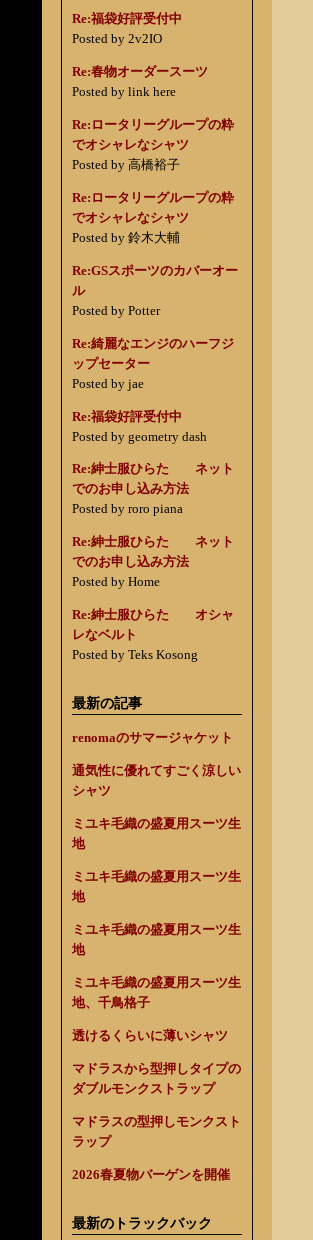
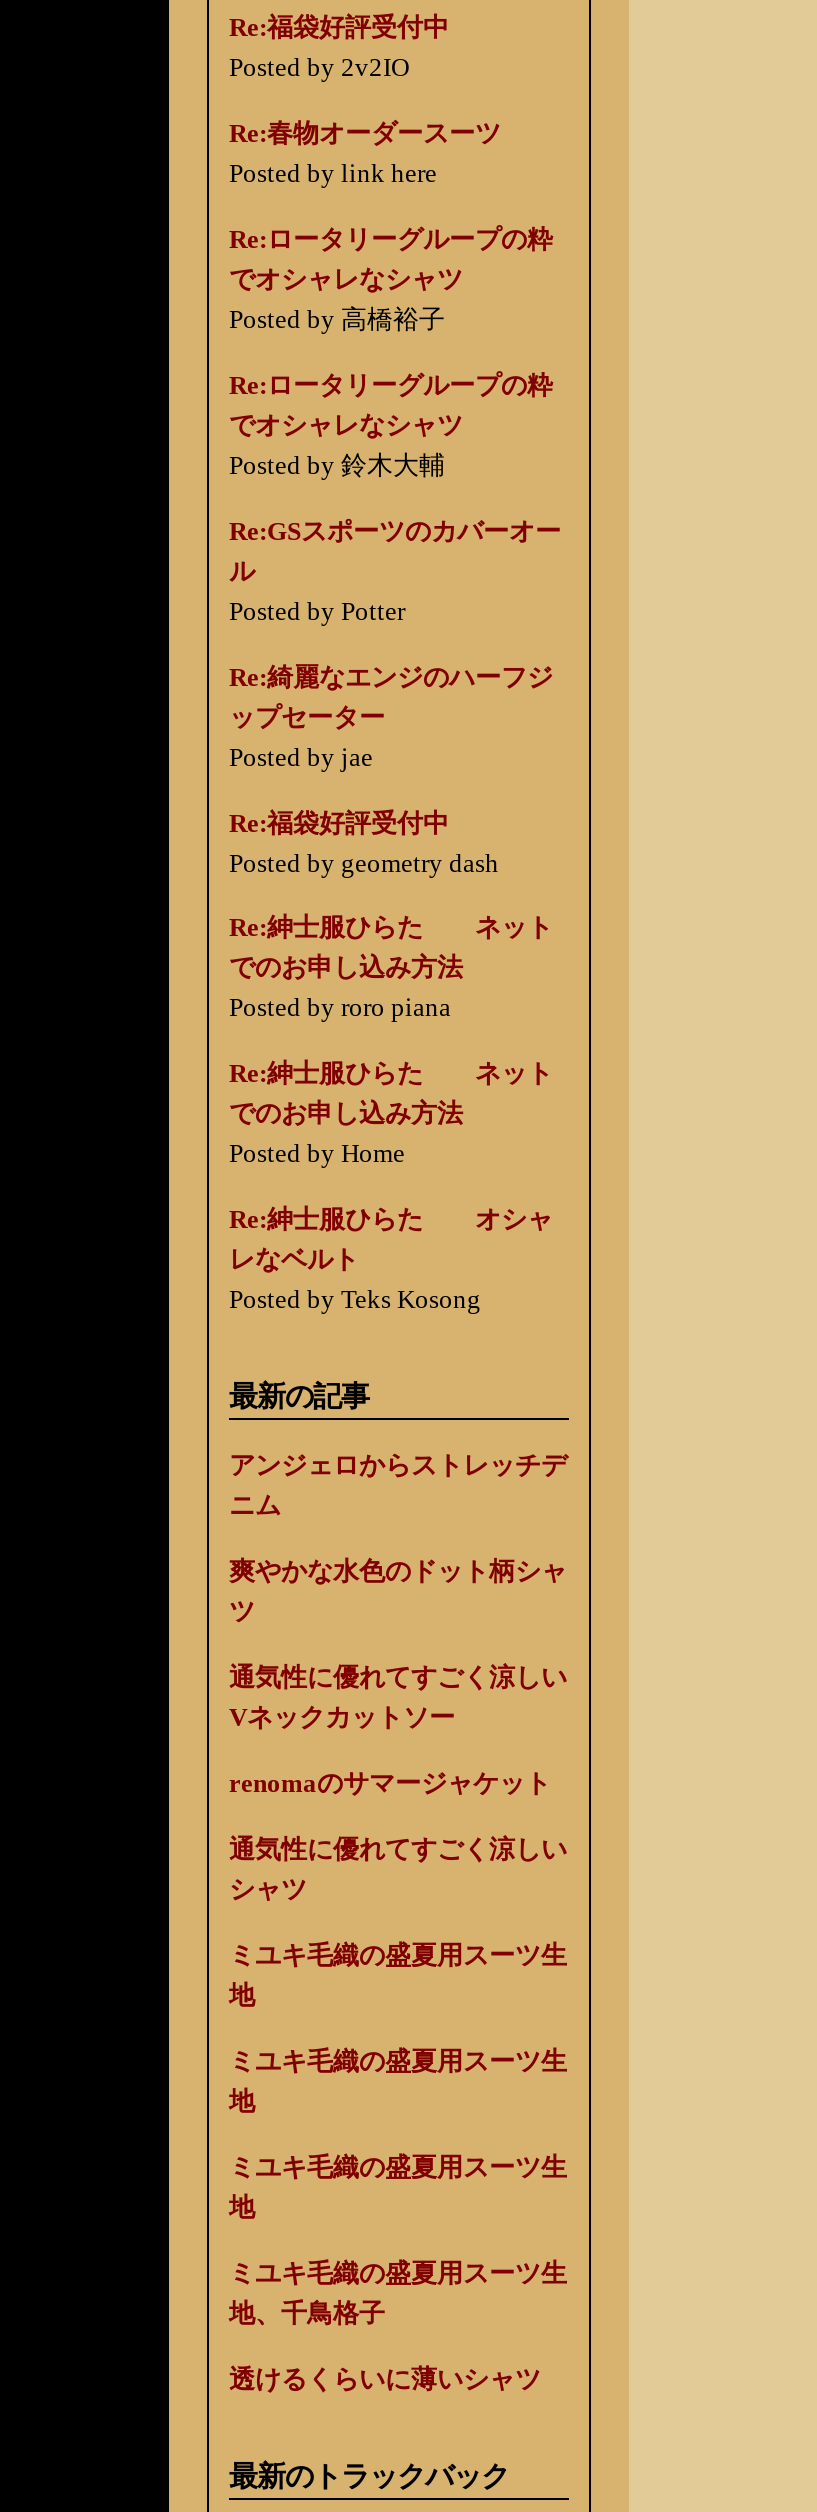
none -> [229,1451,567,1732] アンジェロからストレッチデ | ニム | 爽やかな水色のドット柄シャ | ツ | 通気性に優れてすごく涼しい | Vネックカットソー
moved [72,730,241,1043] -> [229,1768,567,2394]: renomaのサマージャケット | 通気性に優れてすごく涼しい | シャツ | ... | 地、千鳥格子 | 透けるくらいに薄いシャツ
[72,1061,241,1182] マドラスから型押しタイプの | ダブルモンクストラップ | マドラスの型押しモンクスト | ラップ | 2026春夏物バーゲンを開催 -> none

